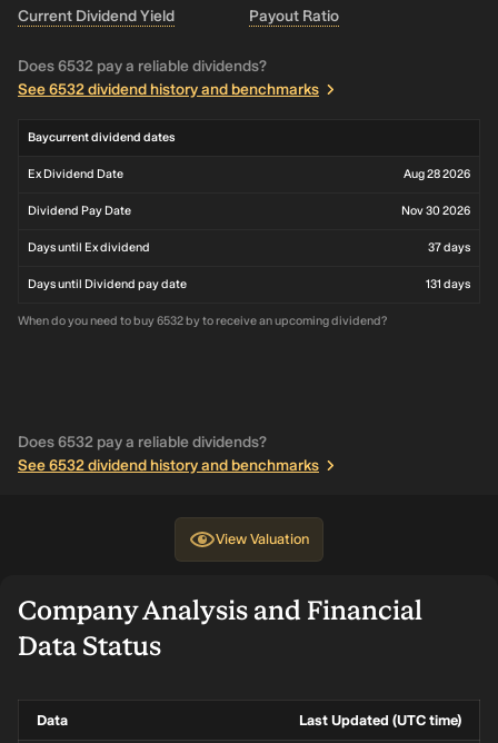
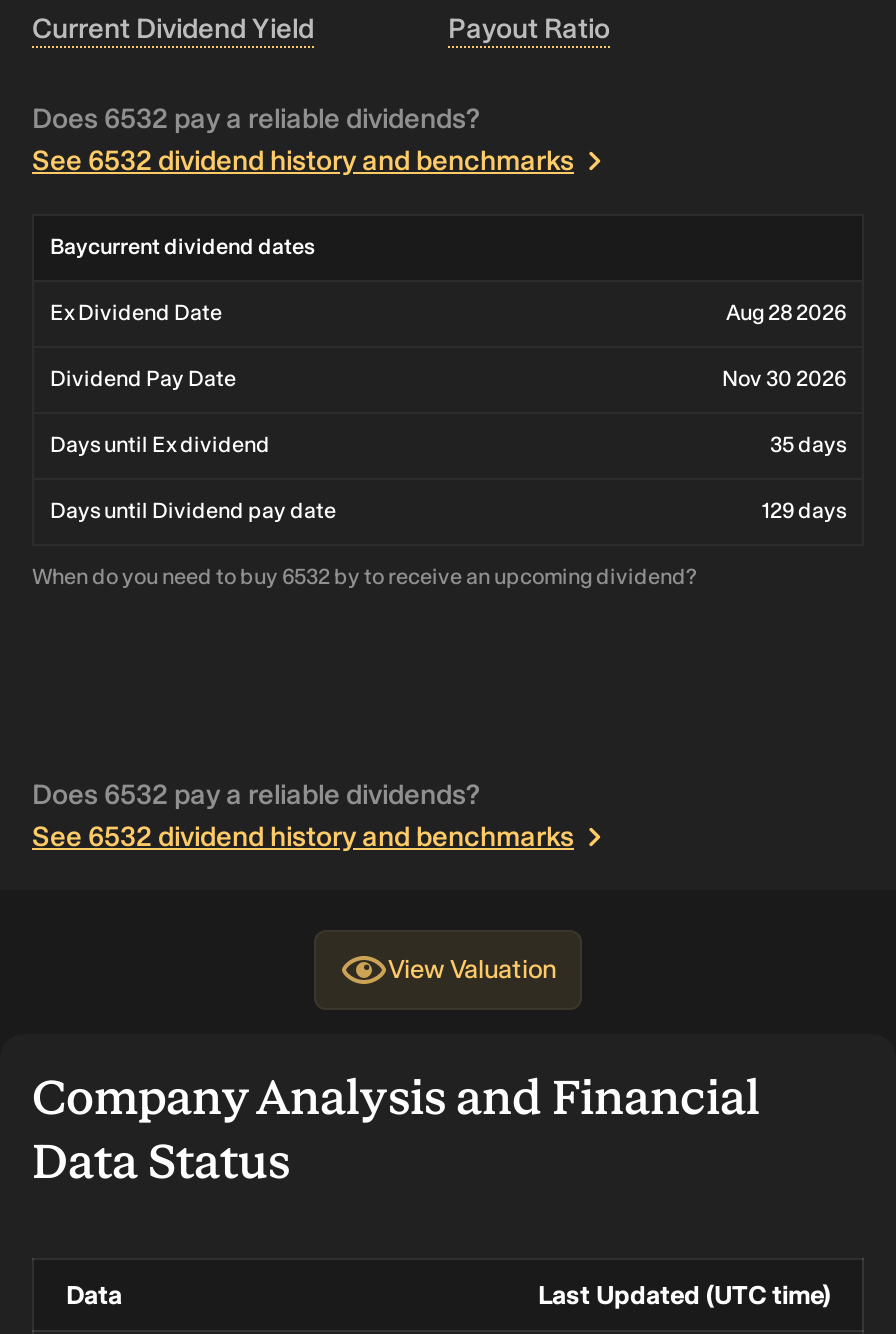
[428,240,470,254] 37 days -> [770,431,846,457] 35 days
[426,277,470,291] 131 days -> [762,497,846,523] 129 days

